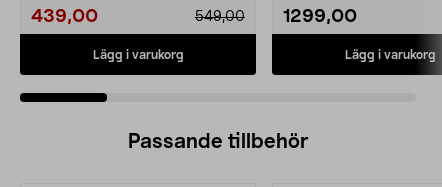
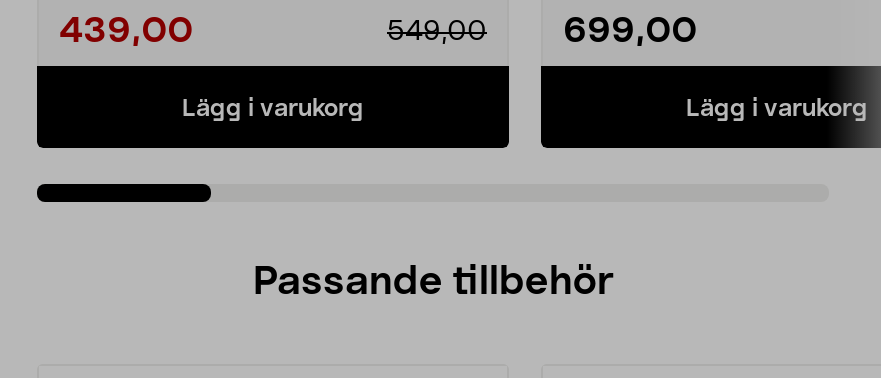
[283,8,357,26] 1299,00 -> [563,14,697,50] 699,00

